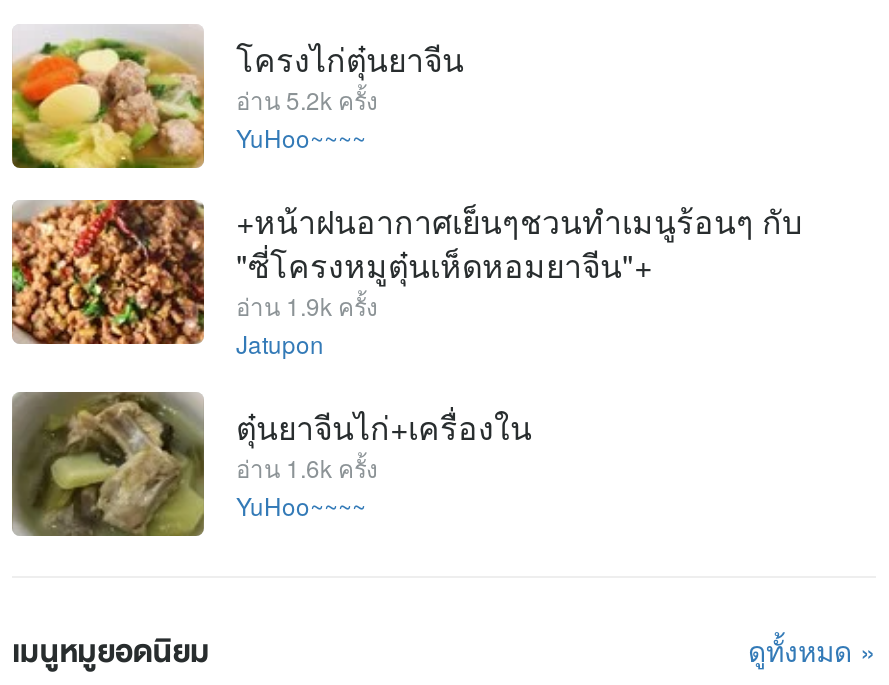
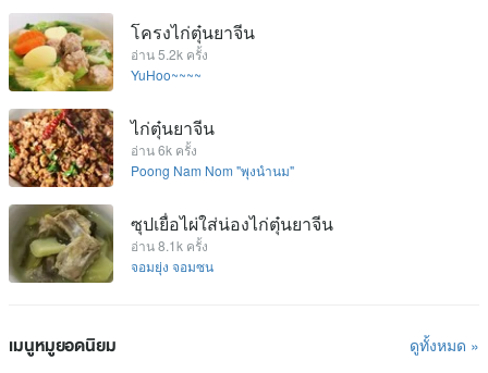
[236,197,802,359] +หน้าฝนอากาศเย็นๆชวนทำเมนูร้อนๆ กับ | "ซี่โครงหมูตุ๋นเห็ดหอมยาจีน"+ | อ่าน 1.9k ครั้ง | Jatupon -> [131,115,294,179] ไก่ตุ๋นยาจีน | อ่าน 6k ครั้ง | Poong Nam Nom "พุงนำนม"
[236,403,532,521] ตุ๋นยาจีนไก่+เครื่องใน | อ่าน 1.6k ครั้ง | YuHoo~~~~ -> [131,211,333,275] ซุปเยื่อไผ่ใส่น่องไก่ตุ๋นยาจีน | อ่าน 8.1k ครั้ง | จอมยุ่ง จอมซน

